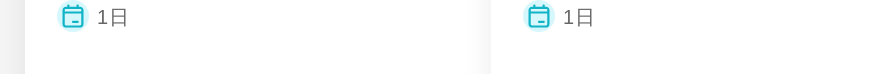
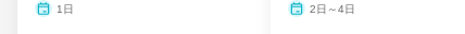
[563,7,595,29] 1日 -> [310,4,355,15] 2日～4日

